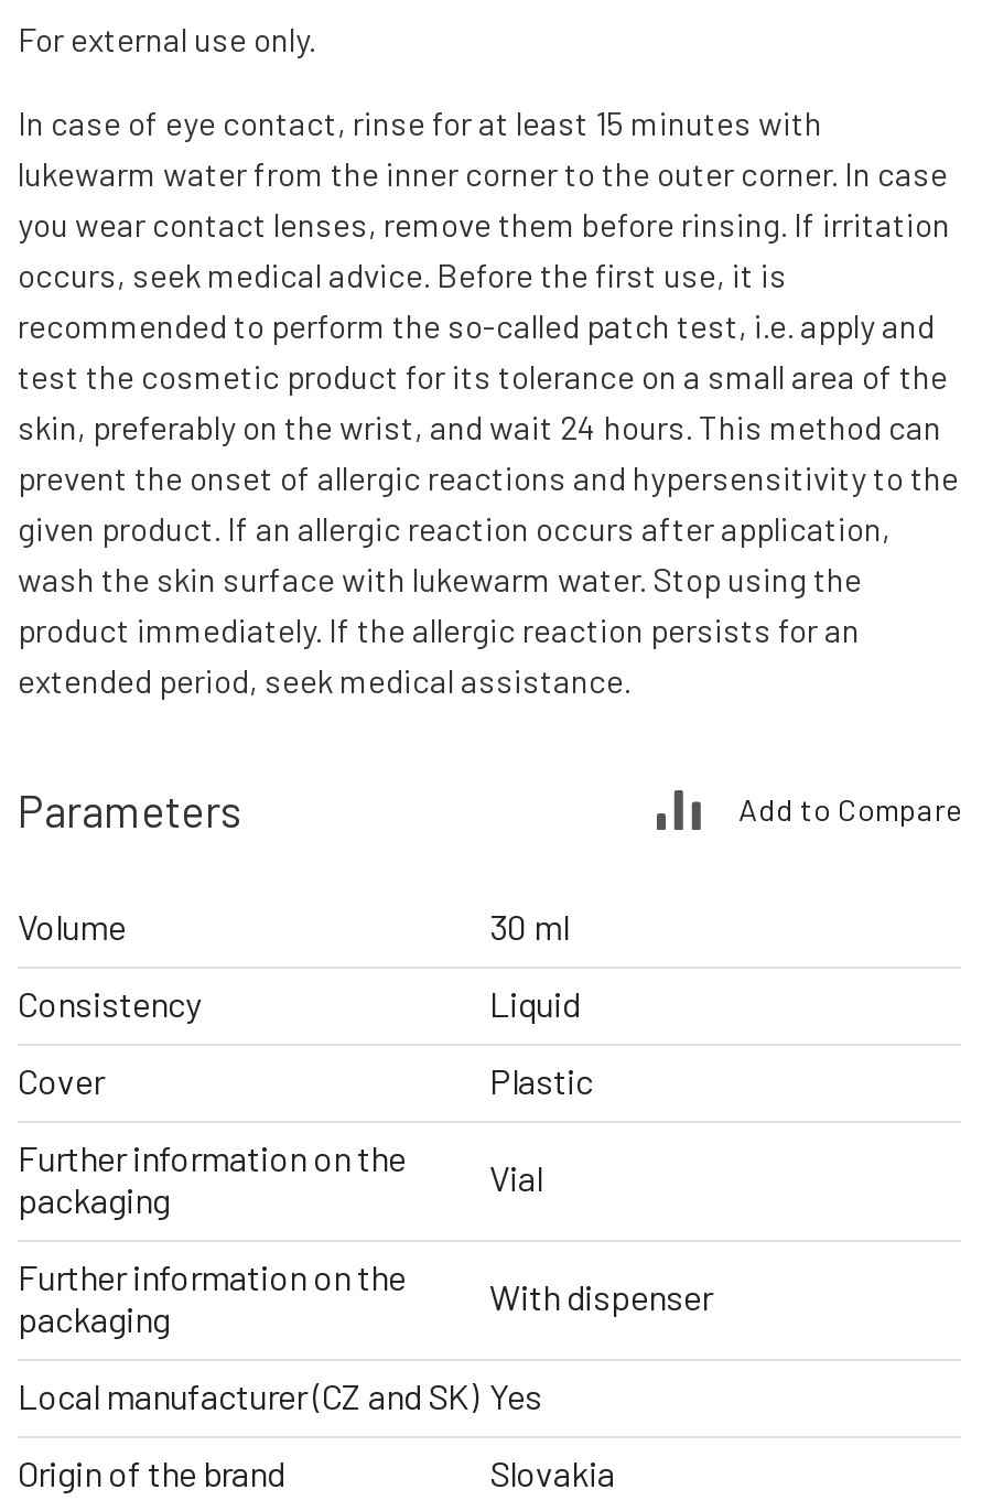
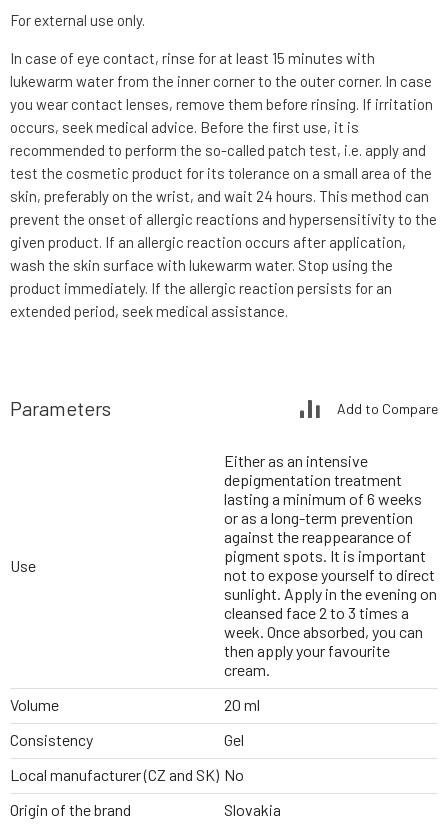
none -> [10,556,36,575] Use
none -> [224,451,437,679] Either as an intensive | depigmentation treatment | lasting a minimum of 6 weeks | or as a long-term prevention | against the reappearance of | pigment spots. It is important | not to expose yourself to direct | sunlight. Apply in the evening on | cleansed face 2 to 3 times a | week. Once absorbed, you can | then apply your favourite | cream.
moved [18,904,201,1023] -> [10,695,93,749]: Volume | Consistency
[489,904,569,946] 30 ml -> [224,695,260,714] 20 ml
[18,981,712,1416] Liquid | Cover | Plastic | Further information on the | packaging | Vial | Further information on the | packaging | With dispenser | Local manufacturer (CZ and SK) Yes -> [10,730,244,784] Gel | Local manufacturer (CZ and SK) No

